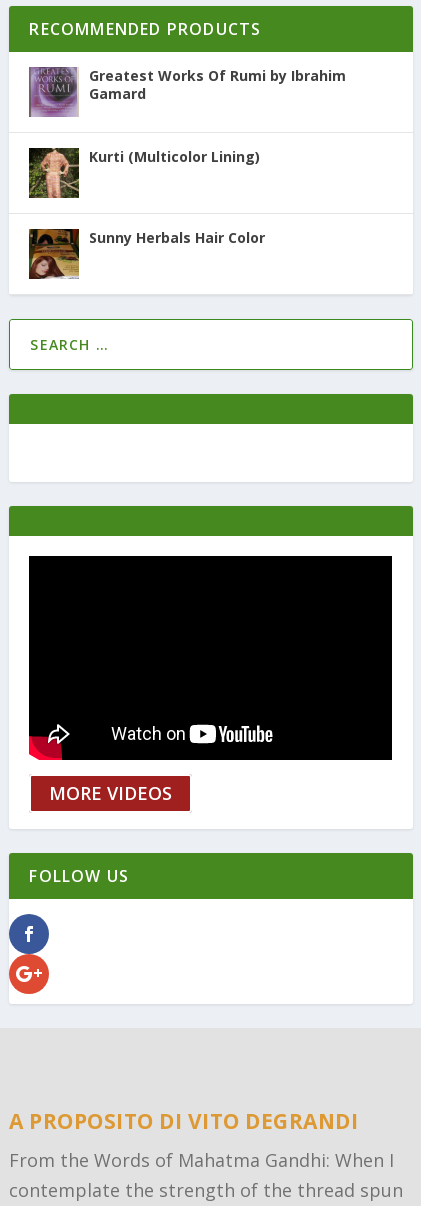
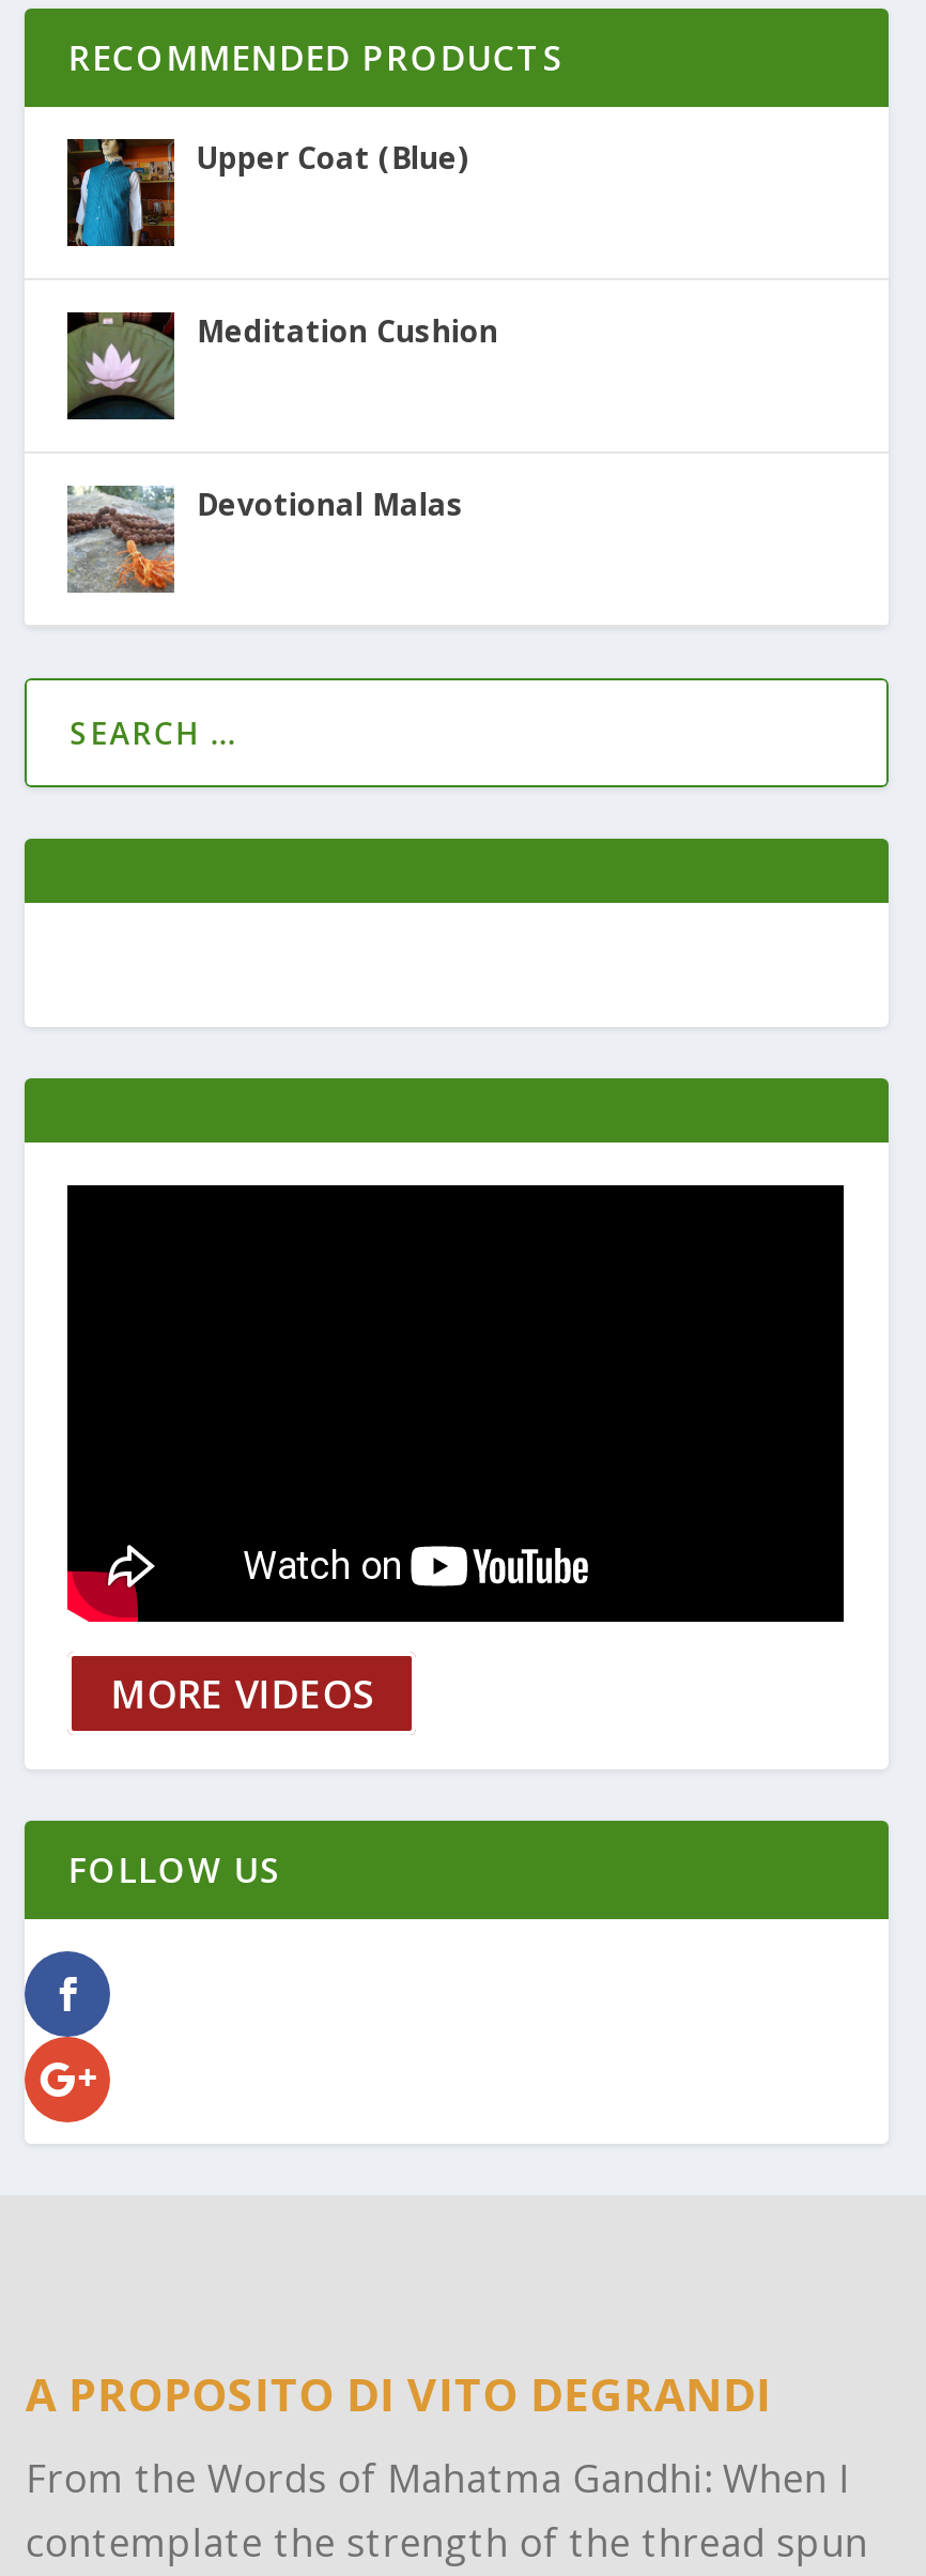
[29,66,346,118] [image] | Greatest Works Of Rumi by Ibrahim | Gamard -> [67,137,468,248] [image] | Upper Coat (Blue)
[29,147,260,199] [image] | Kurti (Multicolor Lining) -> [67,311,498,421] [image] | Meditation Cushion
[28,228,265,279] [image] | Sunny Herbals Hair Color -> [67,484,464,593] [image] | Devotional Malas

